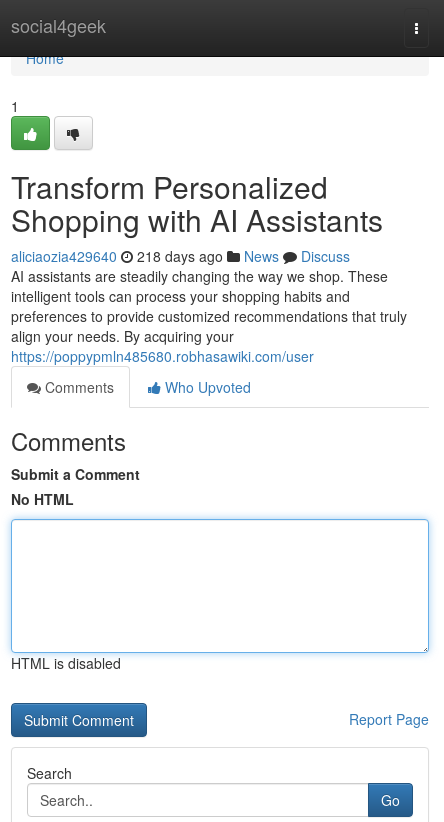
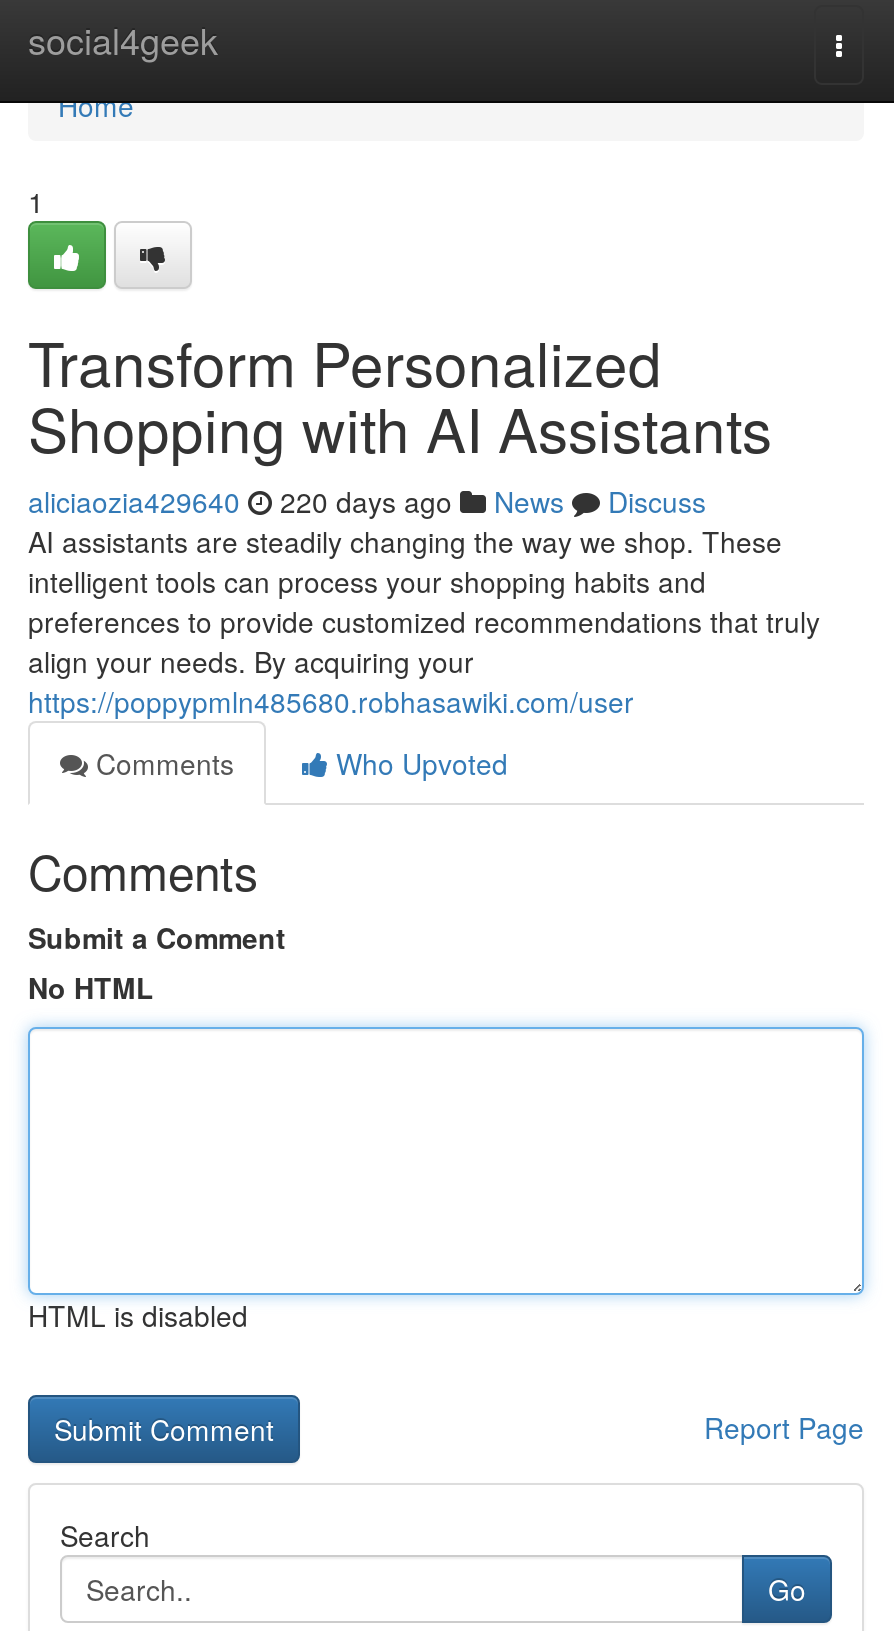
[11,246,350,266] aliciaozia429640 218 days ago News Discuss -> [28,481,706,521] aliciaozia429640 220 days ago News Discuss

